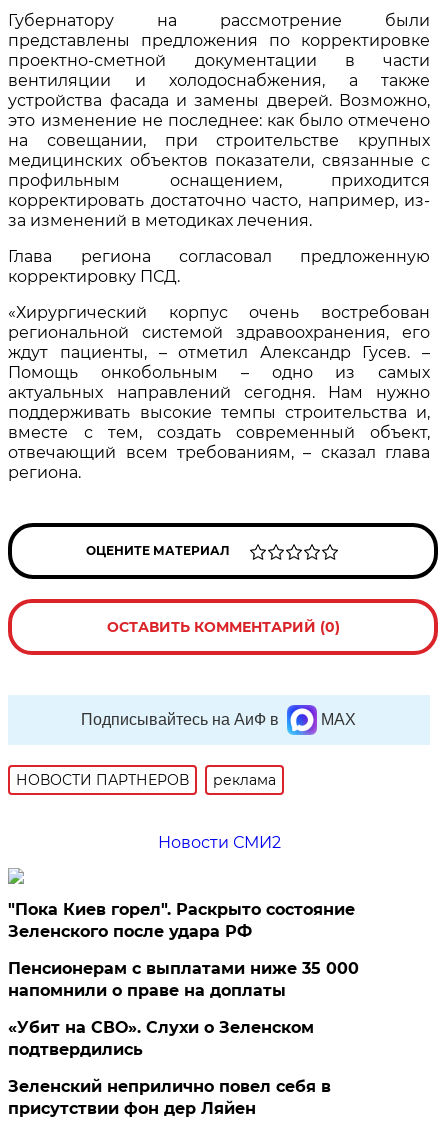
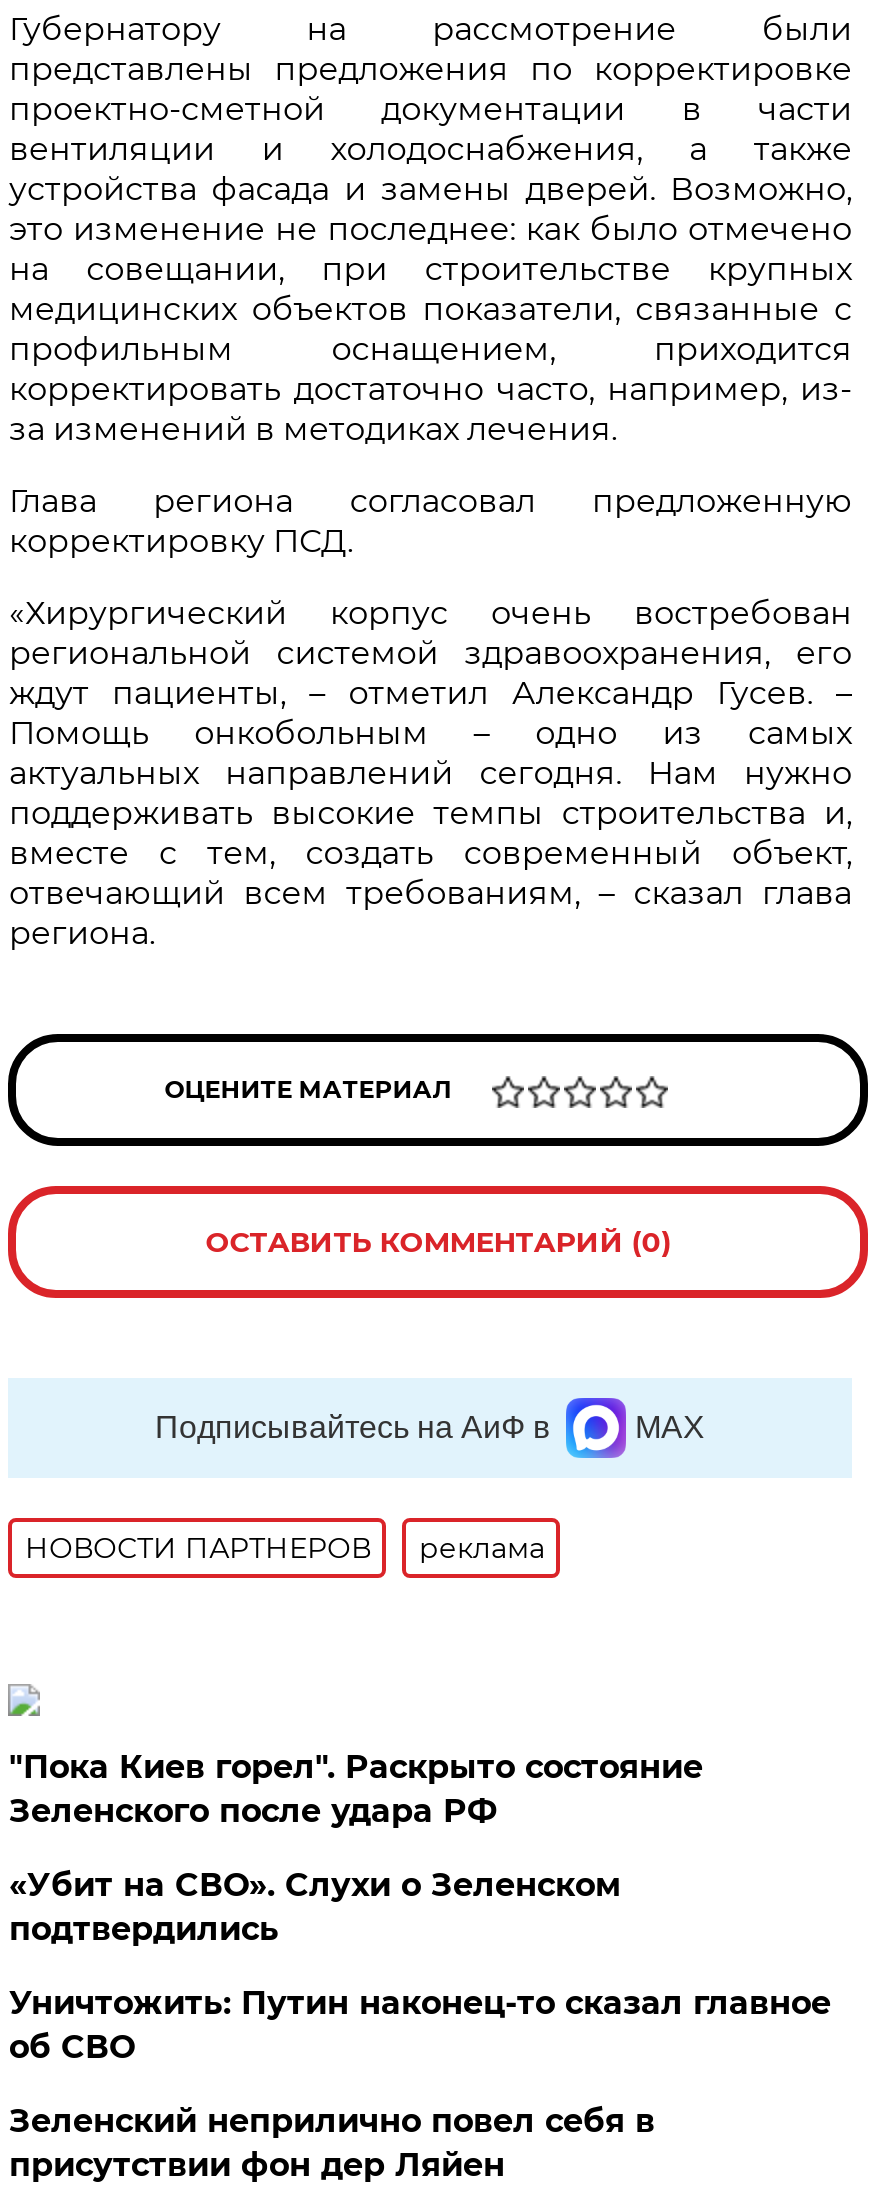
[158,833,281,852] Новости СМИ2 -> none
[8,959,359,1000] Пенсионерам с выплатами ниже 35 000 | напомнили о праве на доплаты -> none
moved [8,1018,314,1059] -> [9,1866,621,1948]: «Убит на СВО». Слухи о Зеленском | подтвердились
none -> [9,1984,831,2066] Уничтожить: Путин наконец-то сказал главное | об СВО

